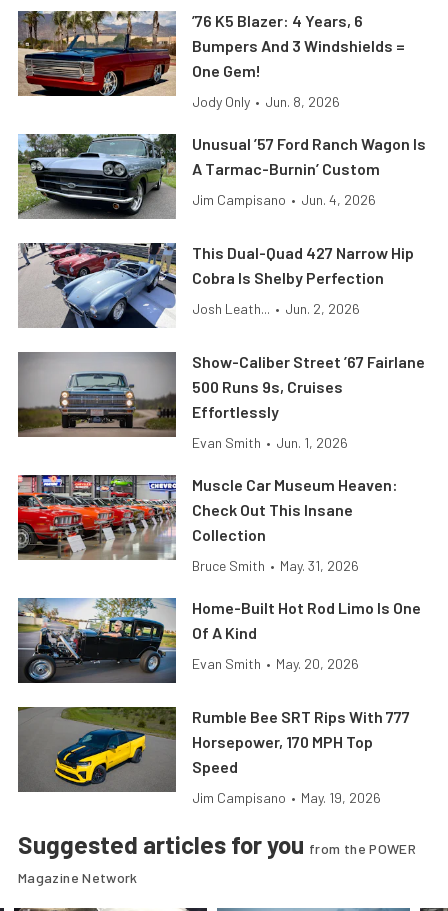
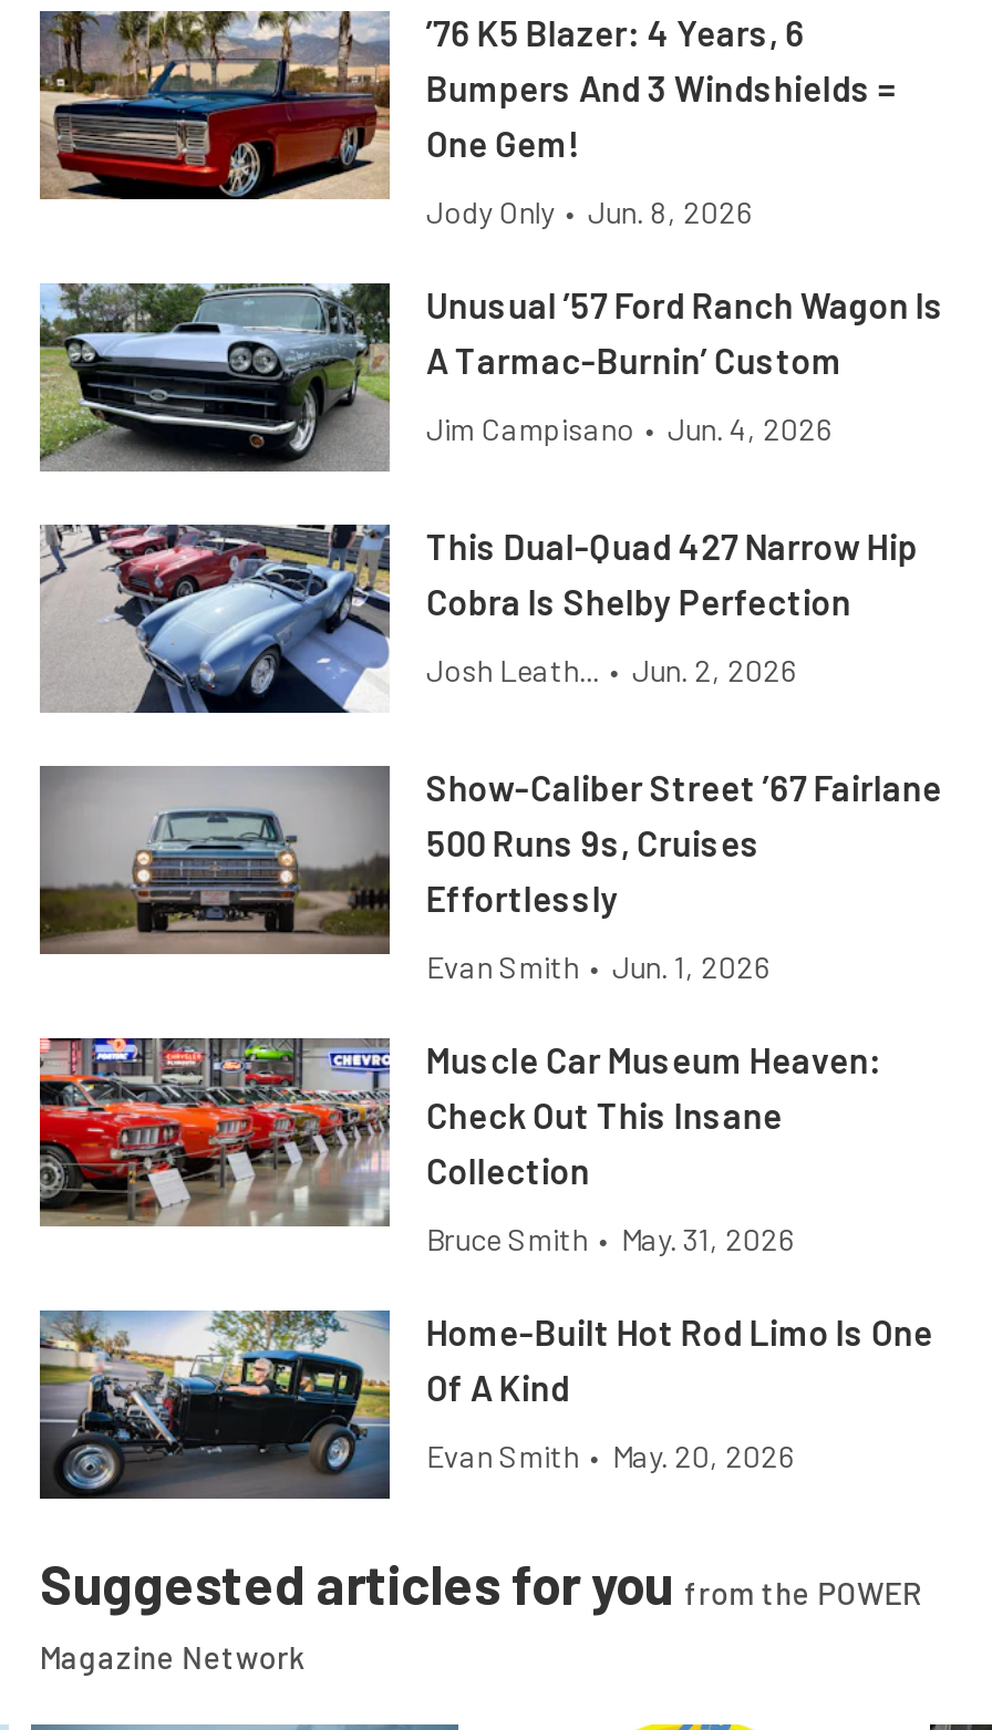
[17,706,410,807] [image] | Rumble Bee SRT Rips With 777 | Horsepower, 170 MPH Top | Speed | Jim Campisano • May. 19, 2026 -> none

